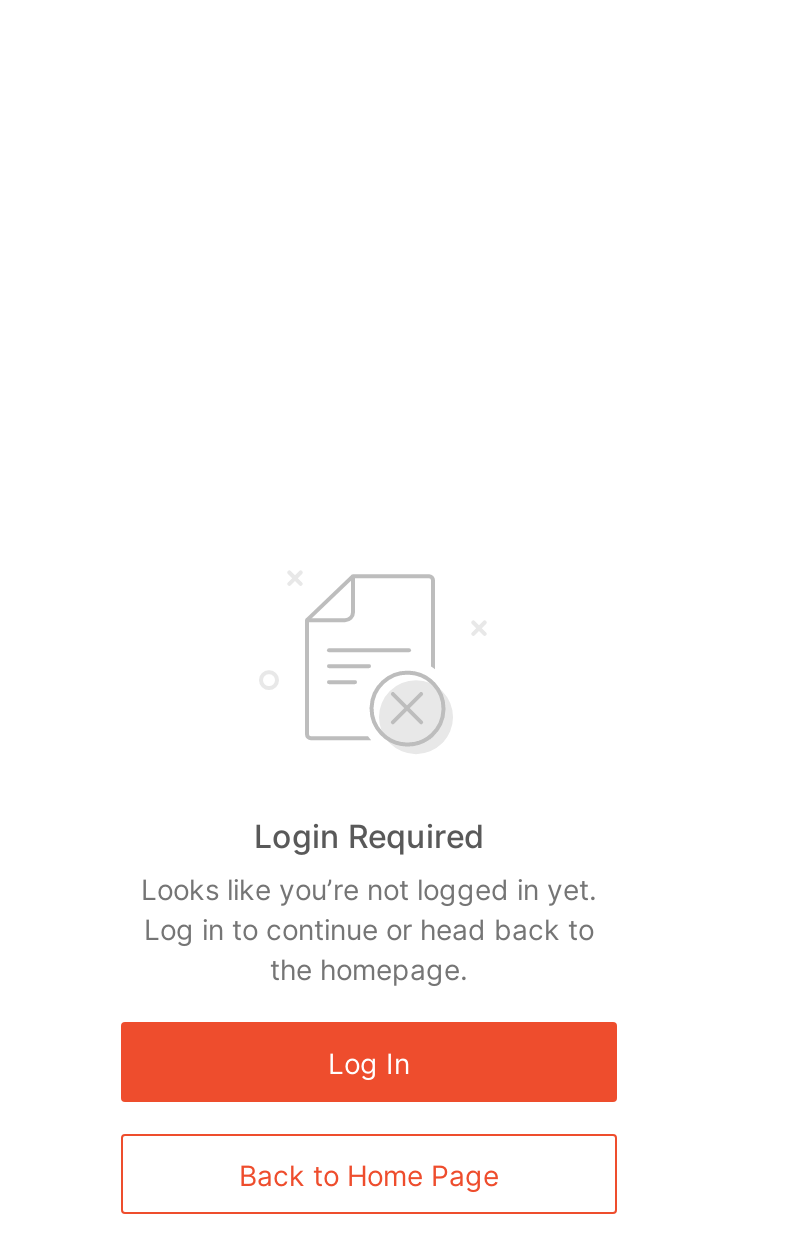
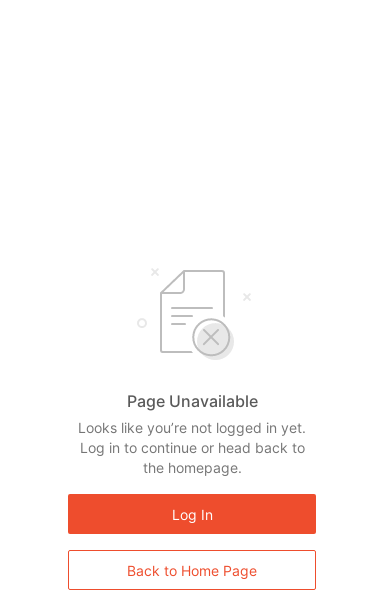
[254,816,484,856] Login Required -> [126,391,257,411] Page Unavailable

